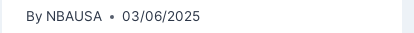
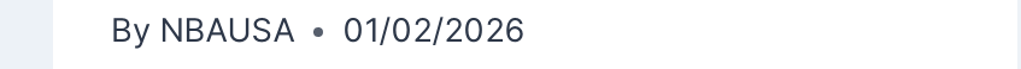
[26,8,200,24] By NBAUSA 03/06/2025 -> [111,12,524,50] By NBAUSA 01/02/2026

